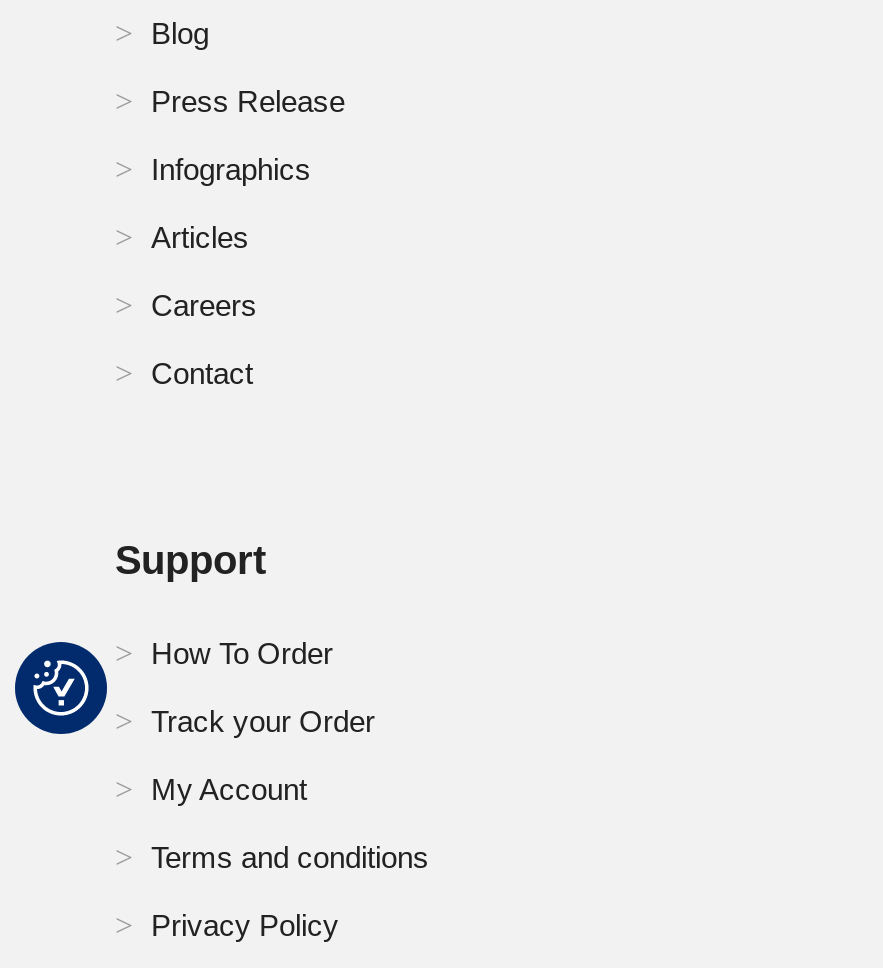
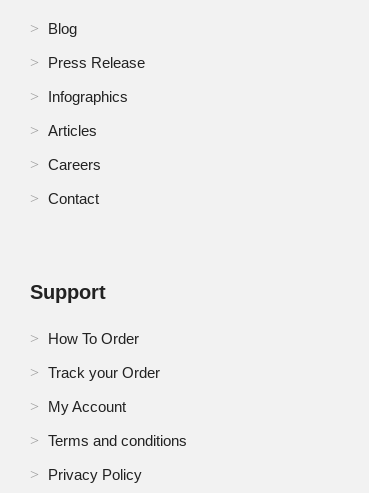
[13,640,109,736] [image] -> none

